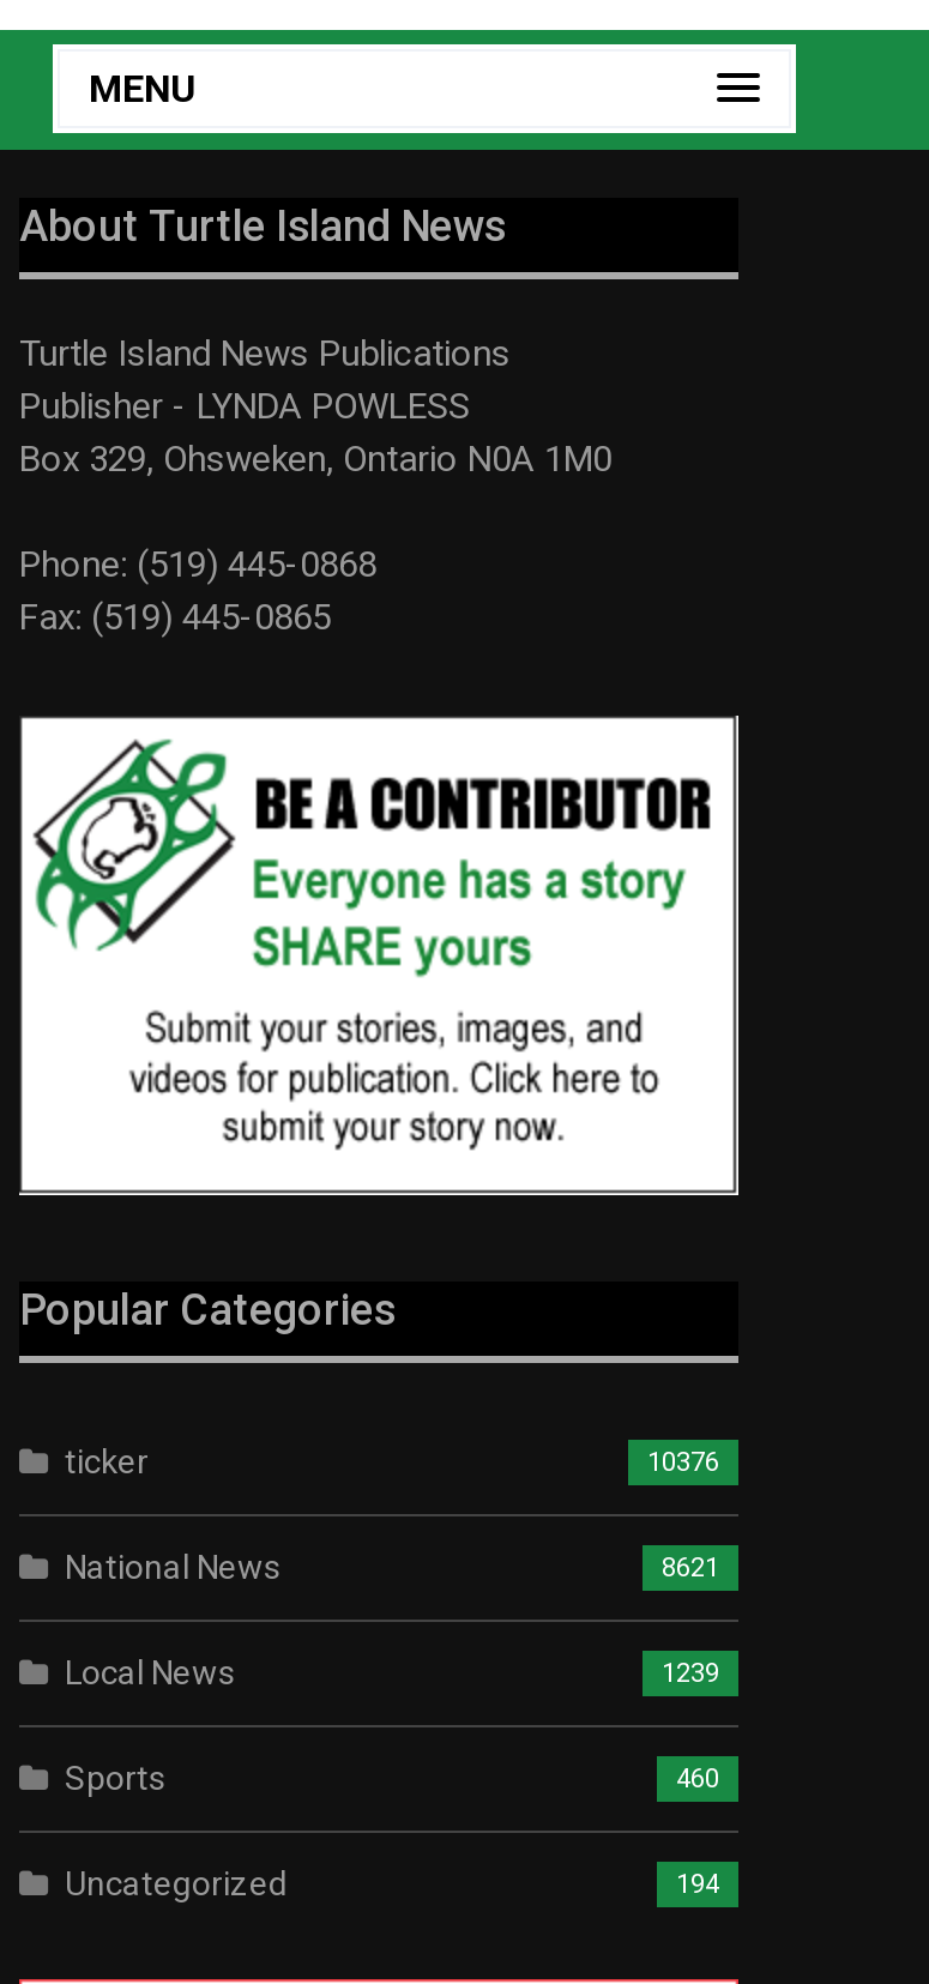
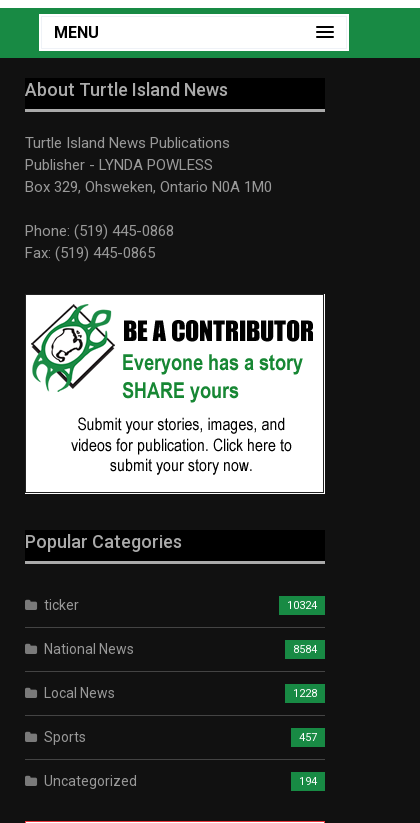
[647,1447,719,1478] 10376 -> [287,599,317,612] 10324
[662,1552,719,1584] 8621 -> [293,643,317,656] 8584
[662,1658,719,1689] 1239 -> [293,687,317,700] 1228
[676,1763,719,1795] 460 -> [299,731,317,744] 457

